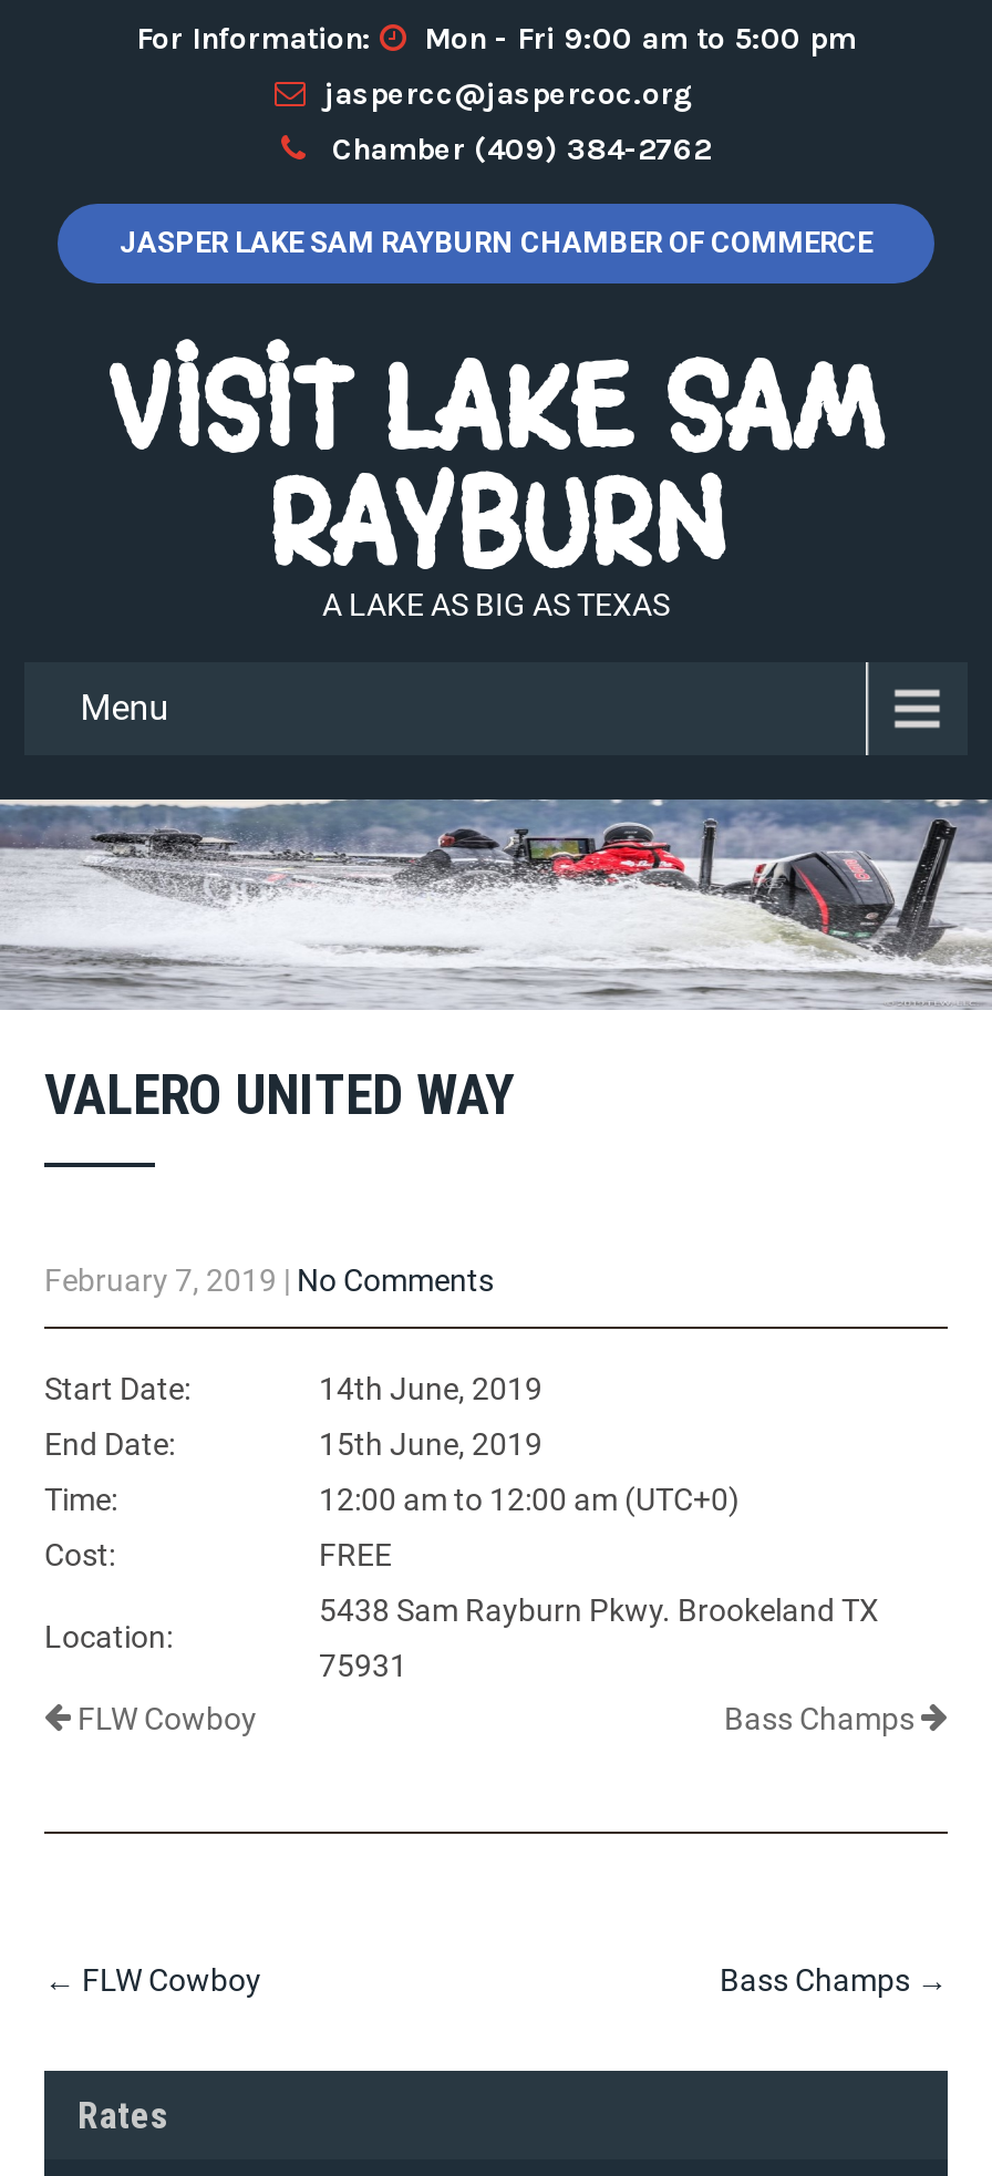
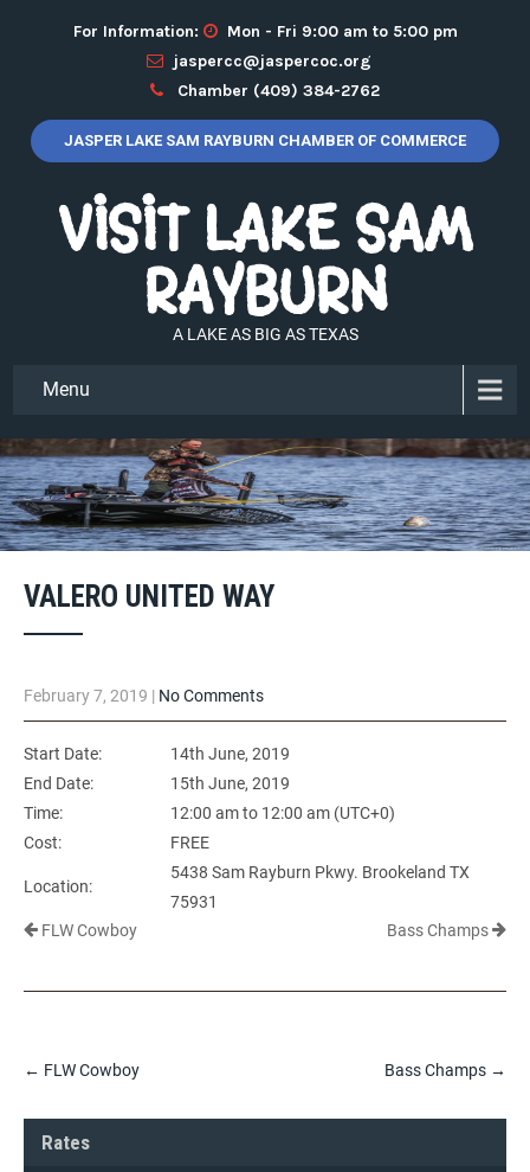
[7,797,985,1010] [image] -> [4,438,526,551] [image]

